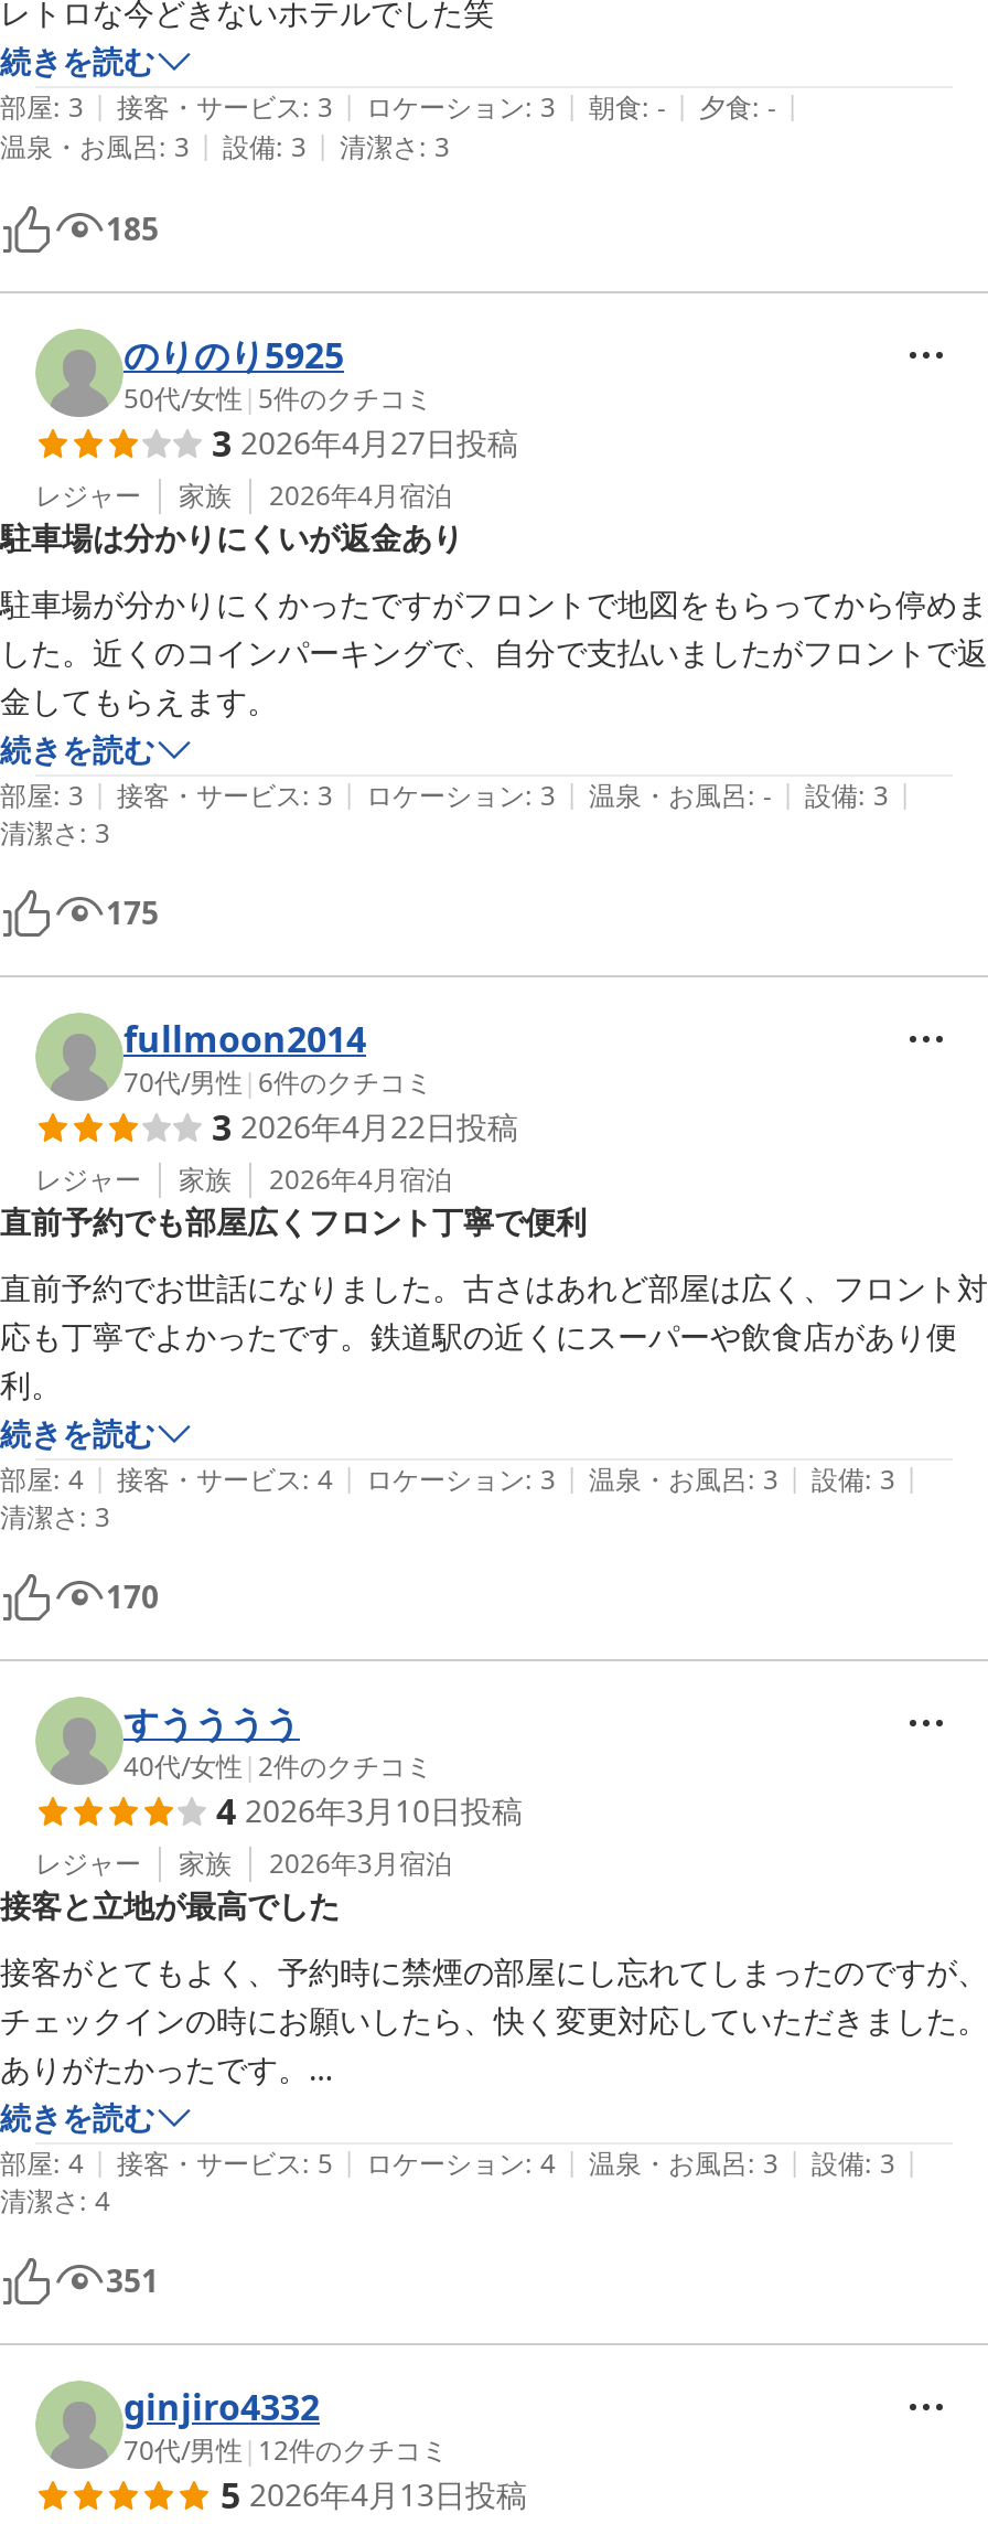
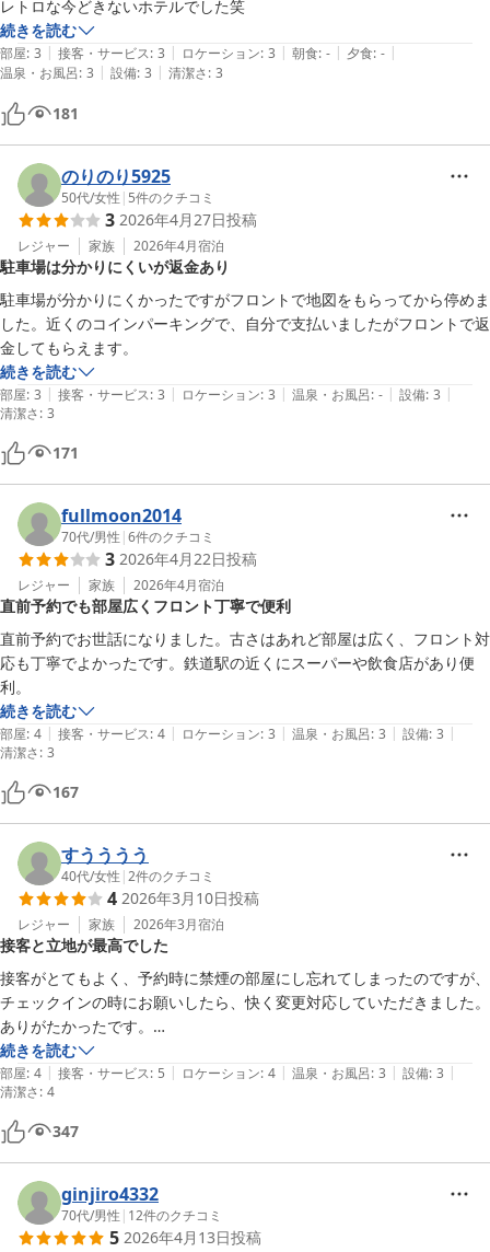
[106,207,159,249] 185 -> [52,103,79,124] 181
[106,891,159,933] 175 -> [52,442,79,463] 171
[106,1575,159,1617] 170 -> [52,781,79,802] 167
[106,2259,159,2301] 351 -> [52,1121,79,1141] 347

